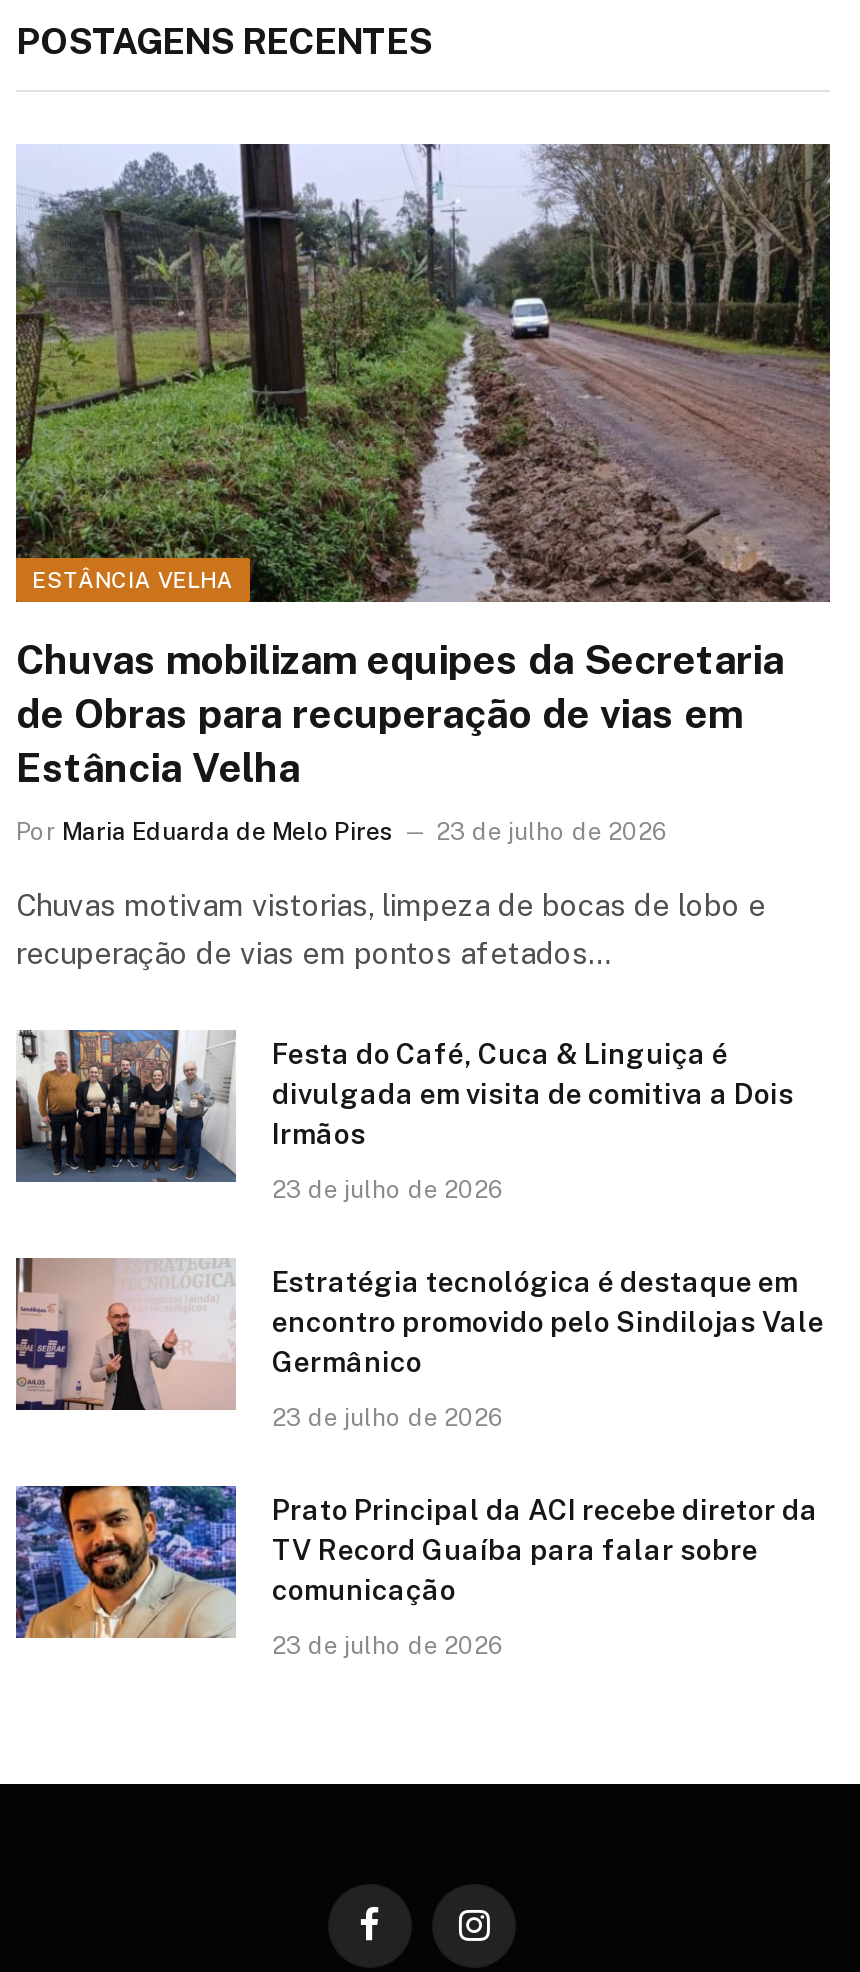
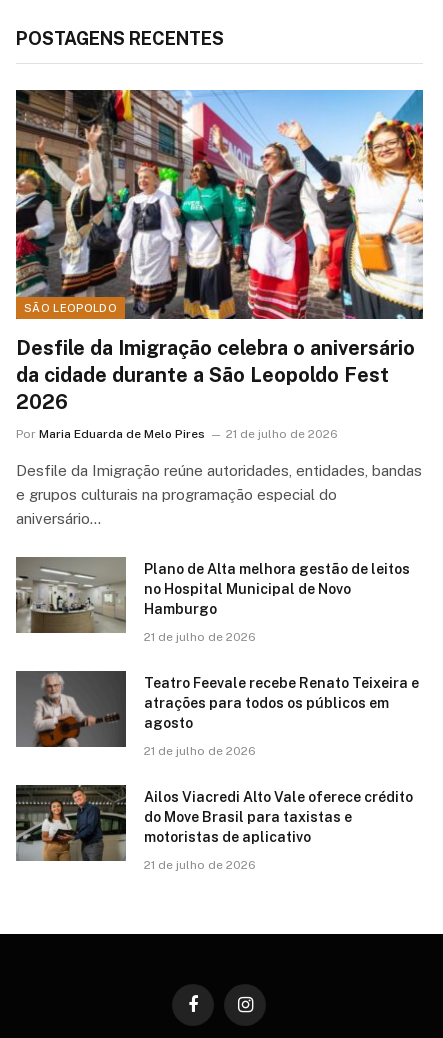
[14,142,832,604] [image] | ESTÂNCIA VELHA -> [15,89,424,320] [image] | SÃO LEOPOLDO
[16,635,784,791] Chuvas mobilizam equipes da Secretaria | de Obras para recuperação de vias em | Estância Velha -> [16,336,415,414] Desfile da Imigração celebra o aniversário | da cidade durante a São Leopoldo Fest | 2026
[16,817,668,845] Por Maria Eduarda de Melo Pires 23 de julho de 2026 -> [16,427,338,441] Por Maria Eduarda de Melo Pires 21 de julho de 2026
[16,887,766,969] Chuvas motivam vistorias, limpeza de bocas de lobo e | recuperação de vias em pontos afetados… -> [16,462,422,527] Desfile da Imigração reúne autoridades, entidades, bandas | e grupos culturais na programação especial do | aniversário…
[18,1032,794,1182] [image] | Festa do Café, Cuca & Linguiça é | divulgada em visita de comitiva a Dois | Irmãos -> [16,556,410,633] [image] | Plano de Alta melhora gestão de leitos | no Hospital Municipal de Novo | Hamburgo
[272,1175,504,1203] 23 de julho de 2026 -> [144,630,256,644] 21 de julho de 2026
[16,1258,824,1410] [image] | Estratégia tecnológica é destaque em | encontro promovido pelo Sindilojas Vale | Germânico -> [16,671,419,747] [image] | Teatro Feevale recebe Renato Teixeira e | atrações para todos os públicos em | agosto
[272,1403,504,1431] 23 de julho de 2026 -> [144,744,256,758] 21 de julho de 2026
[14,1484,818,1640] [image] | Prato Principal da ACI recebe diretor da | TV Record Guaíba para falar sobre | comunicação -> [16,784,413,862] [image] | Ailos Viacredi Alto Vale oferece crédito | do Move Brasil para taxistas e | motoristas de aplicativo
[272,1631,504,1659] 23 de julho de 2026 -> [144,858,256,872] 21 de julho de 2026

